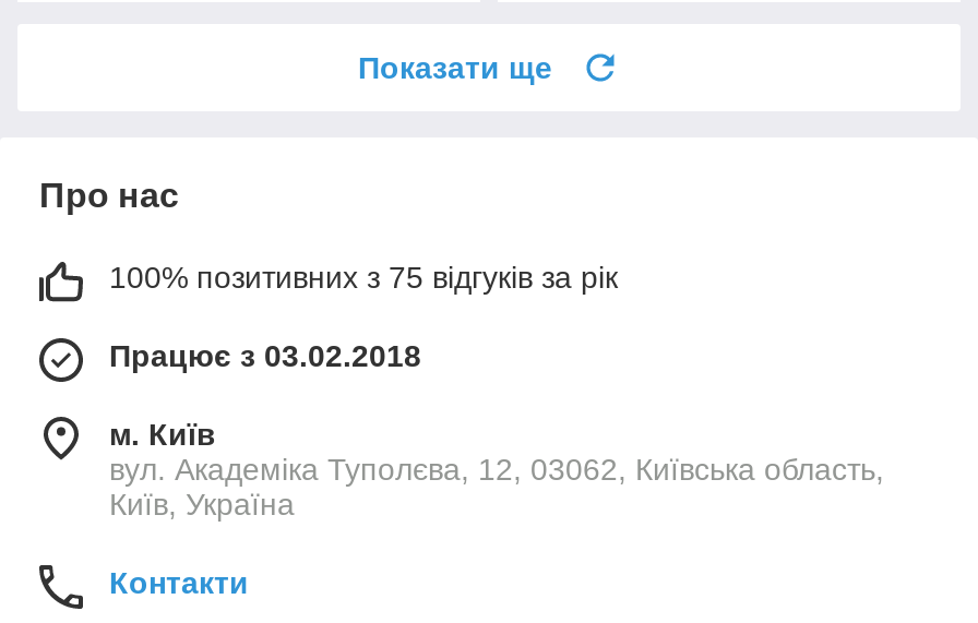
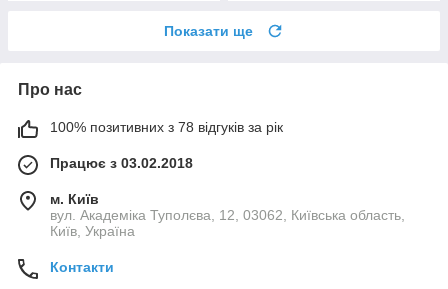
[109,260,618,295] 100% позитивних з 75 відгуків за рік -> [50,119,283,135] 100% позитивних з 78 відгуків за рік

